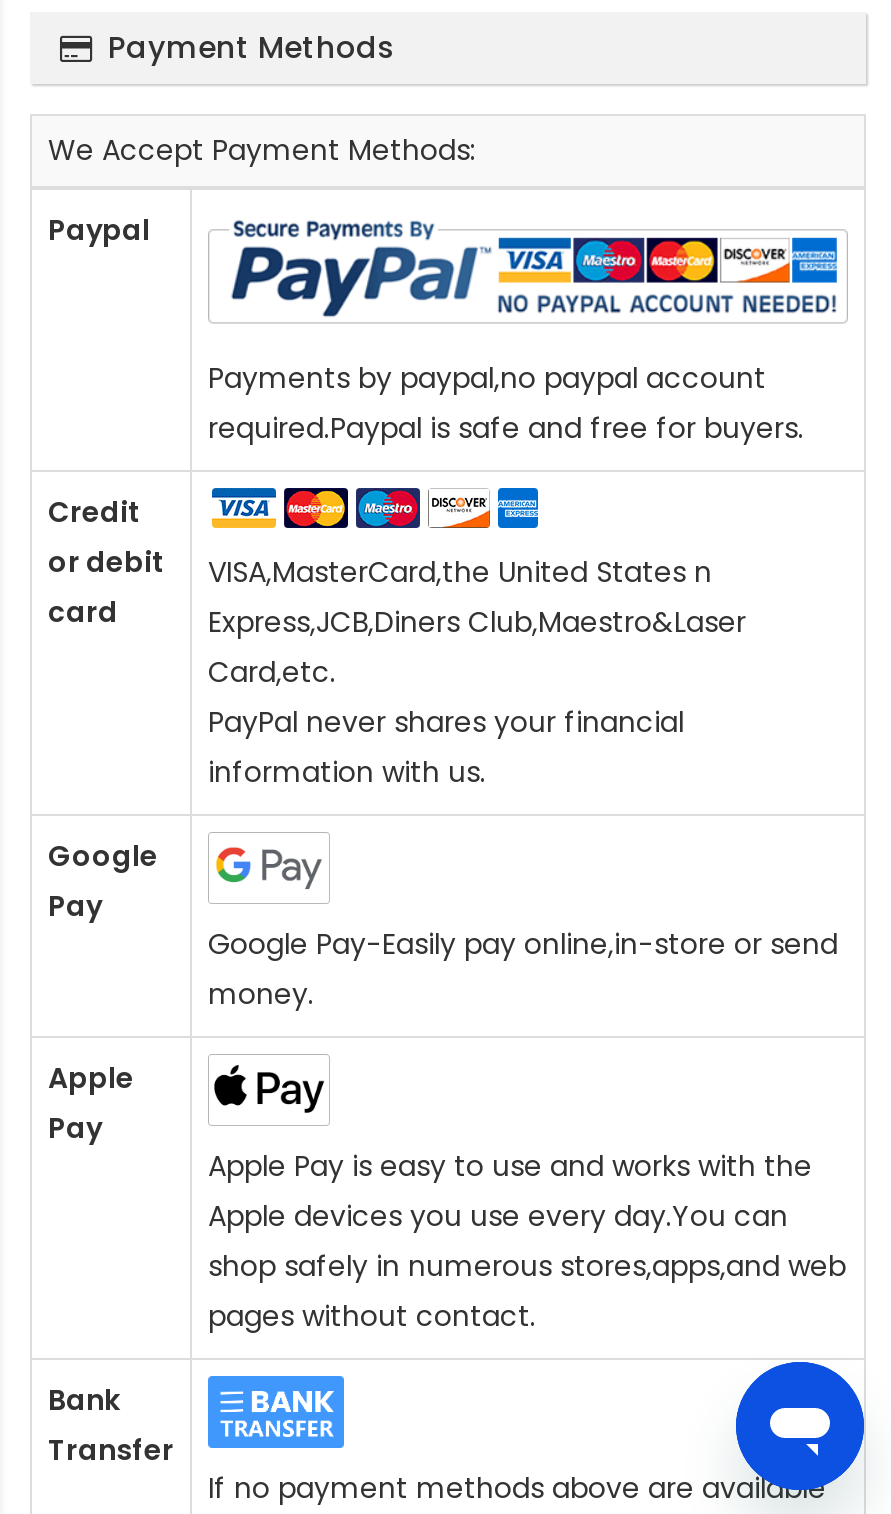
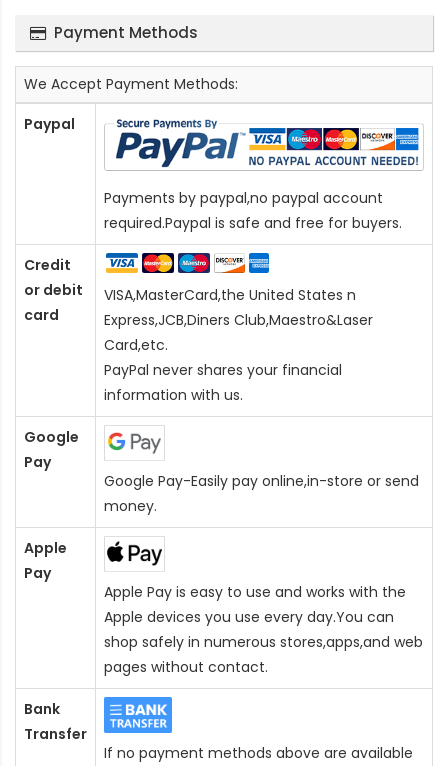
[734,1360,866,1486] [image] -> none

